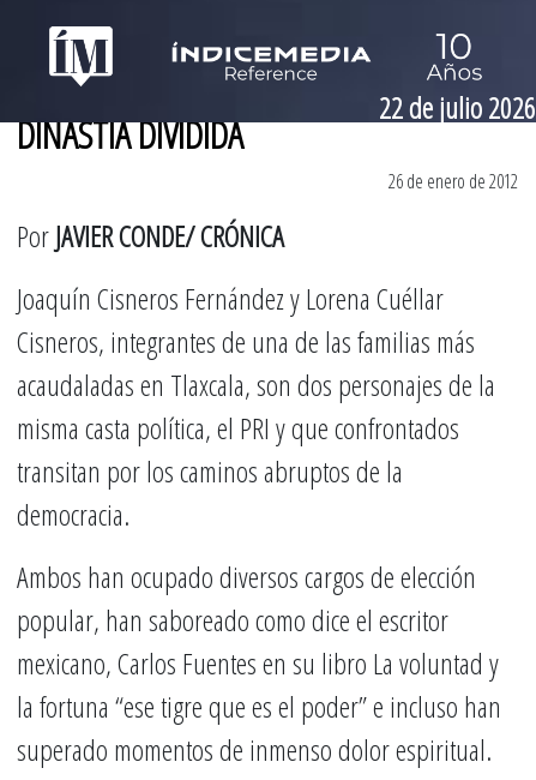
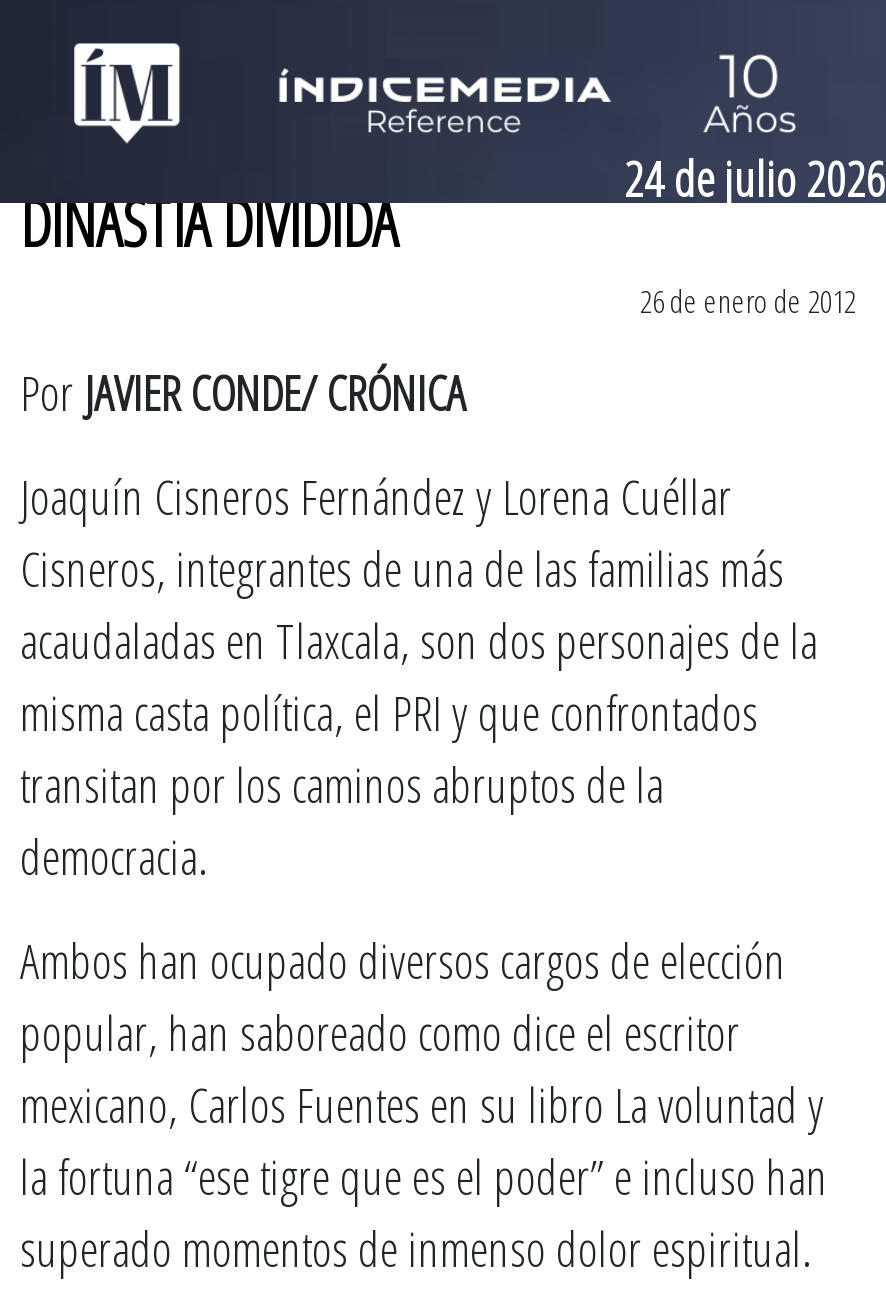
[379,87,536,127] 22 de julio 2026 -> [624,144,886,210] 24 de julio 2026

